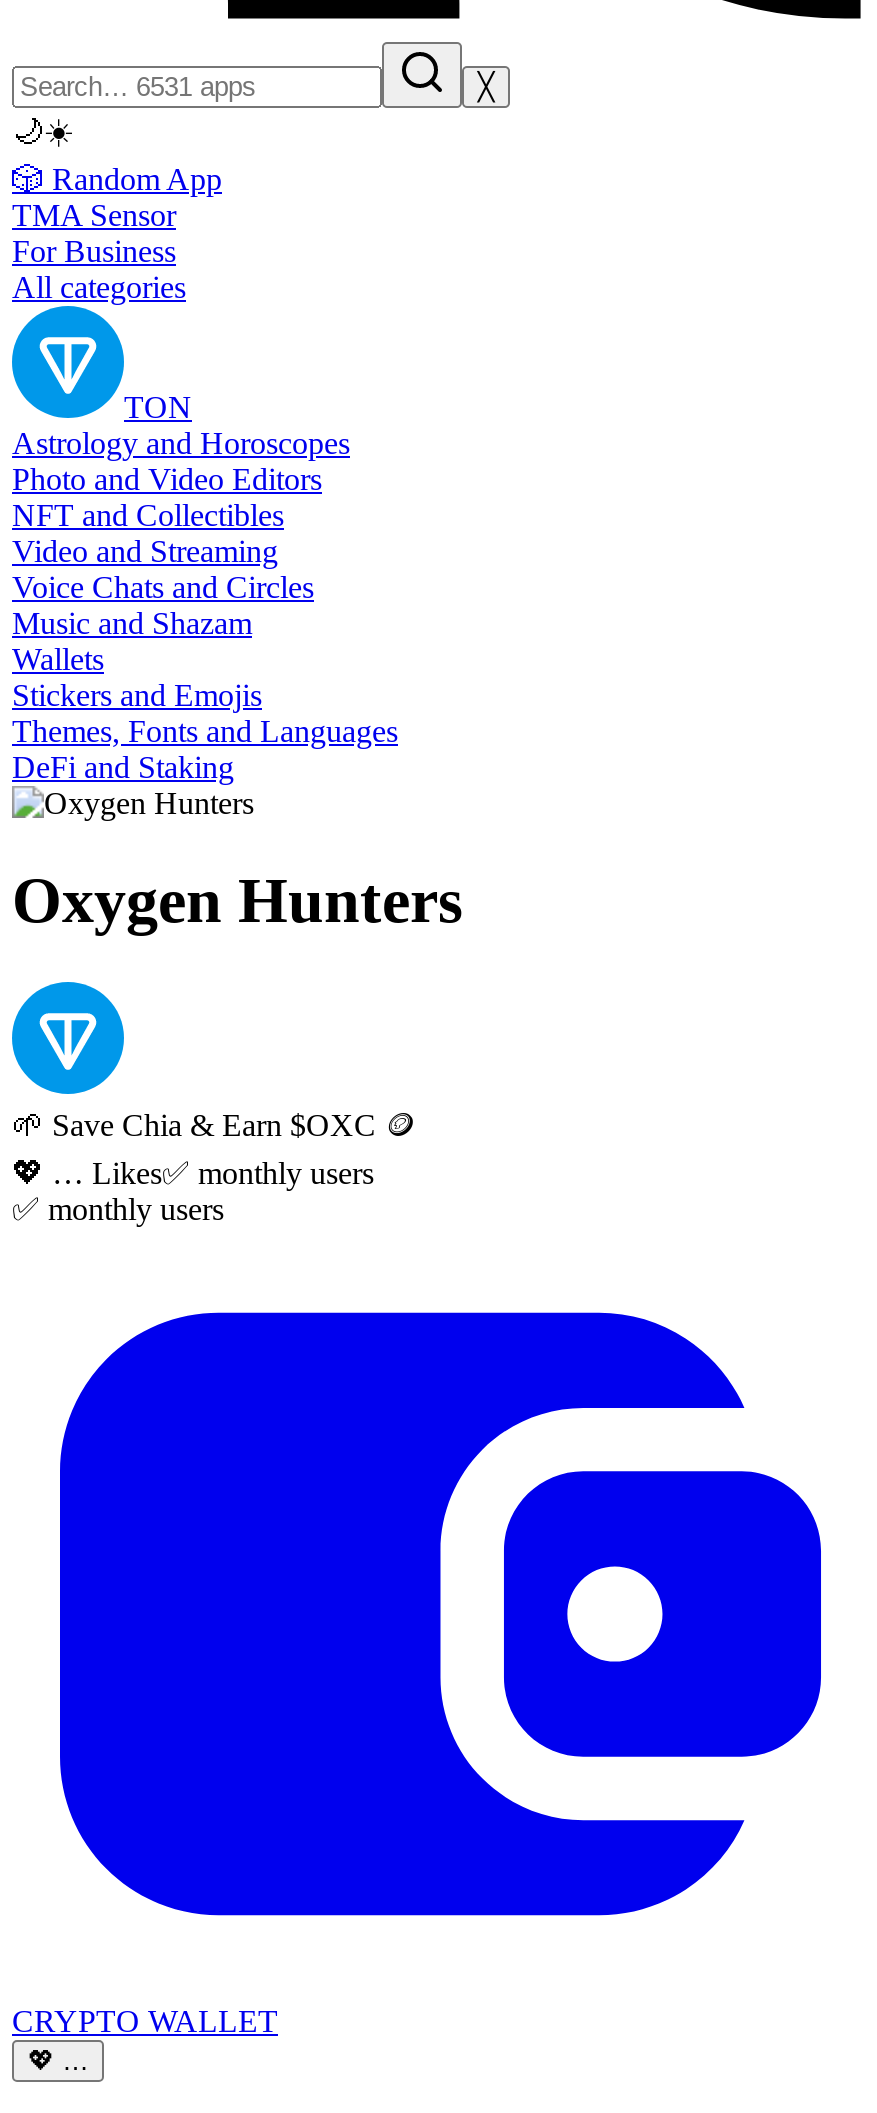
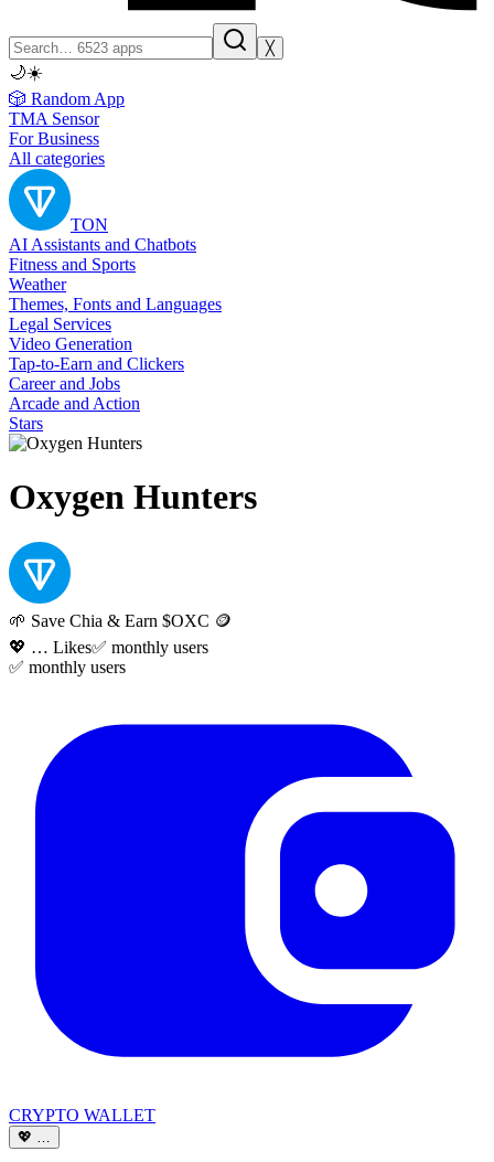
[12,426,350,712] Astrology and Horoscopes | Photo and Video Editors | NFT and Collectibles | Video and Streaming | Voice Chats and Circles | Music and Shazam | Wallets | Stickers and Emojis -> [9,235,196,294] AI Assistants and Chatbots | Fitness and Sports | Weather
moved [12,714,398,748] -> [9,295,222,313]: Themes, Fonts and Languages
[12,750,234,784] DeFi and Staking -> [9,315,184,433] Legal Services | Video Generation | Tap-to-Earn and Clickers | Career and Jobs | Arcade and Action | Stars

